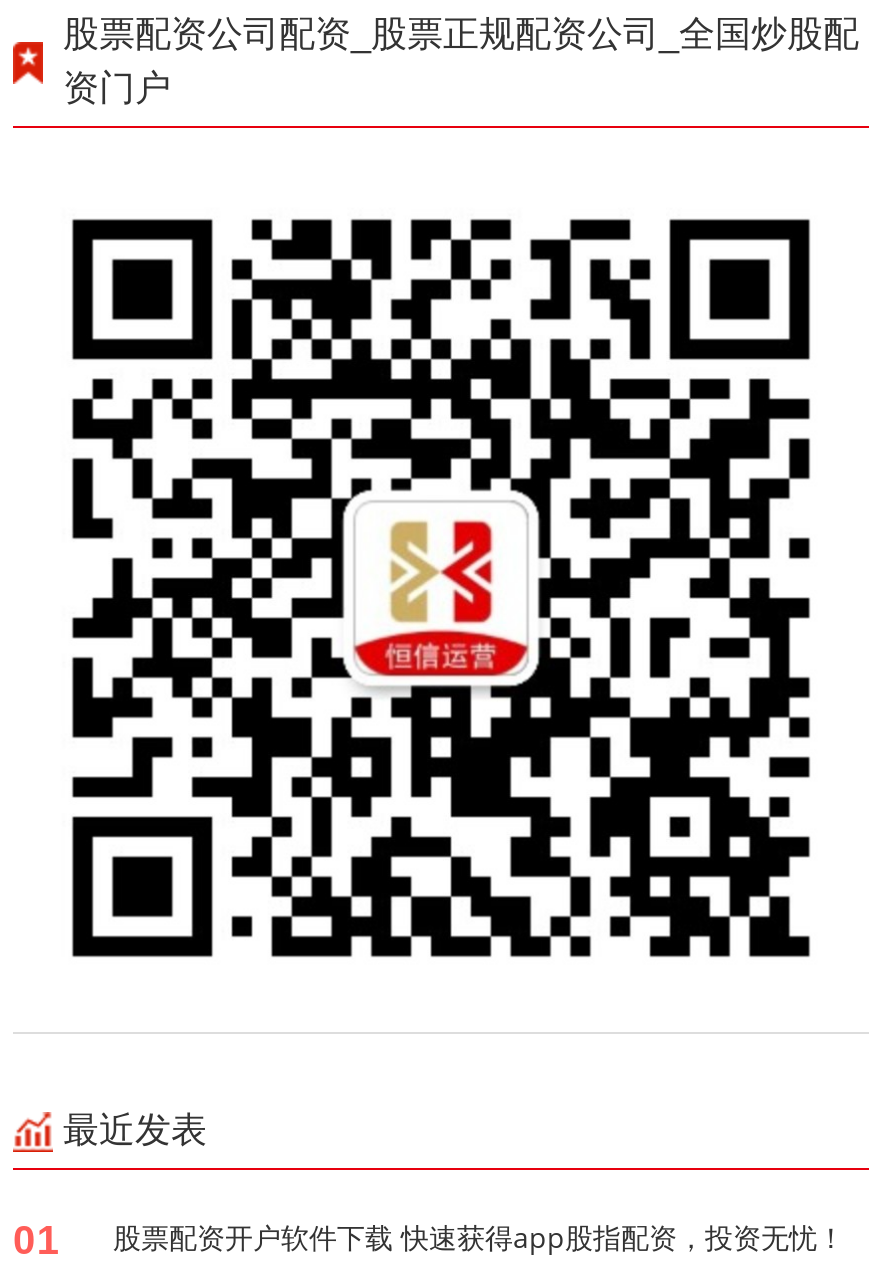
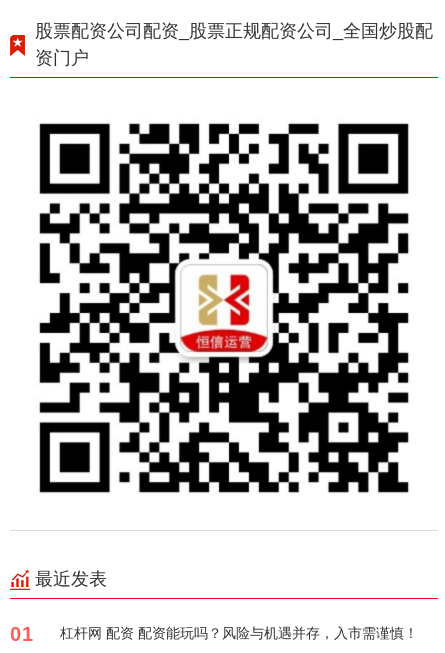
[113,1217,845,1255] 股票配资开户软件下载 快速获得app股指配资，投资无忧！ -> [60,623,418,642] 杠杆网 配资 配资能玩吗？风险与机遇并存，入市需谨慎！

